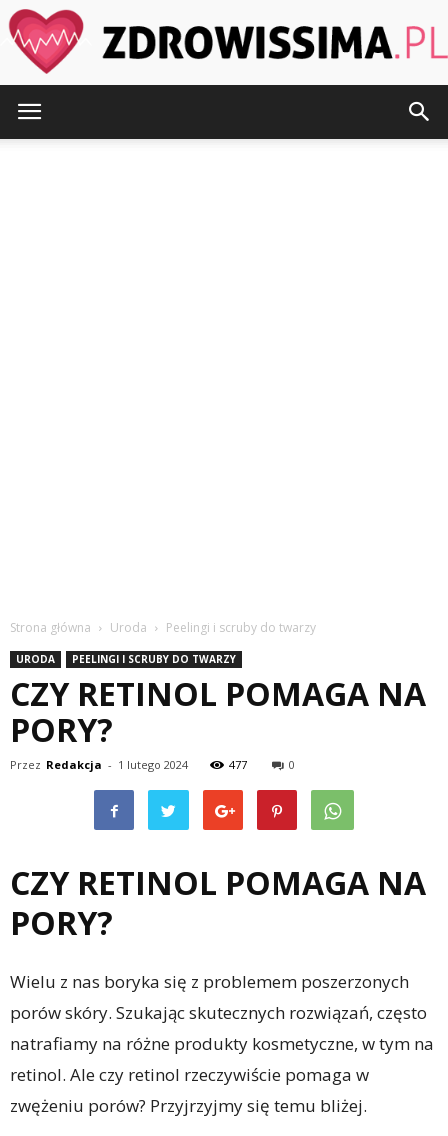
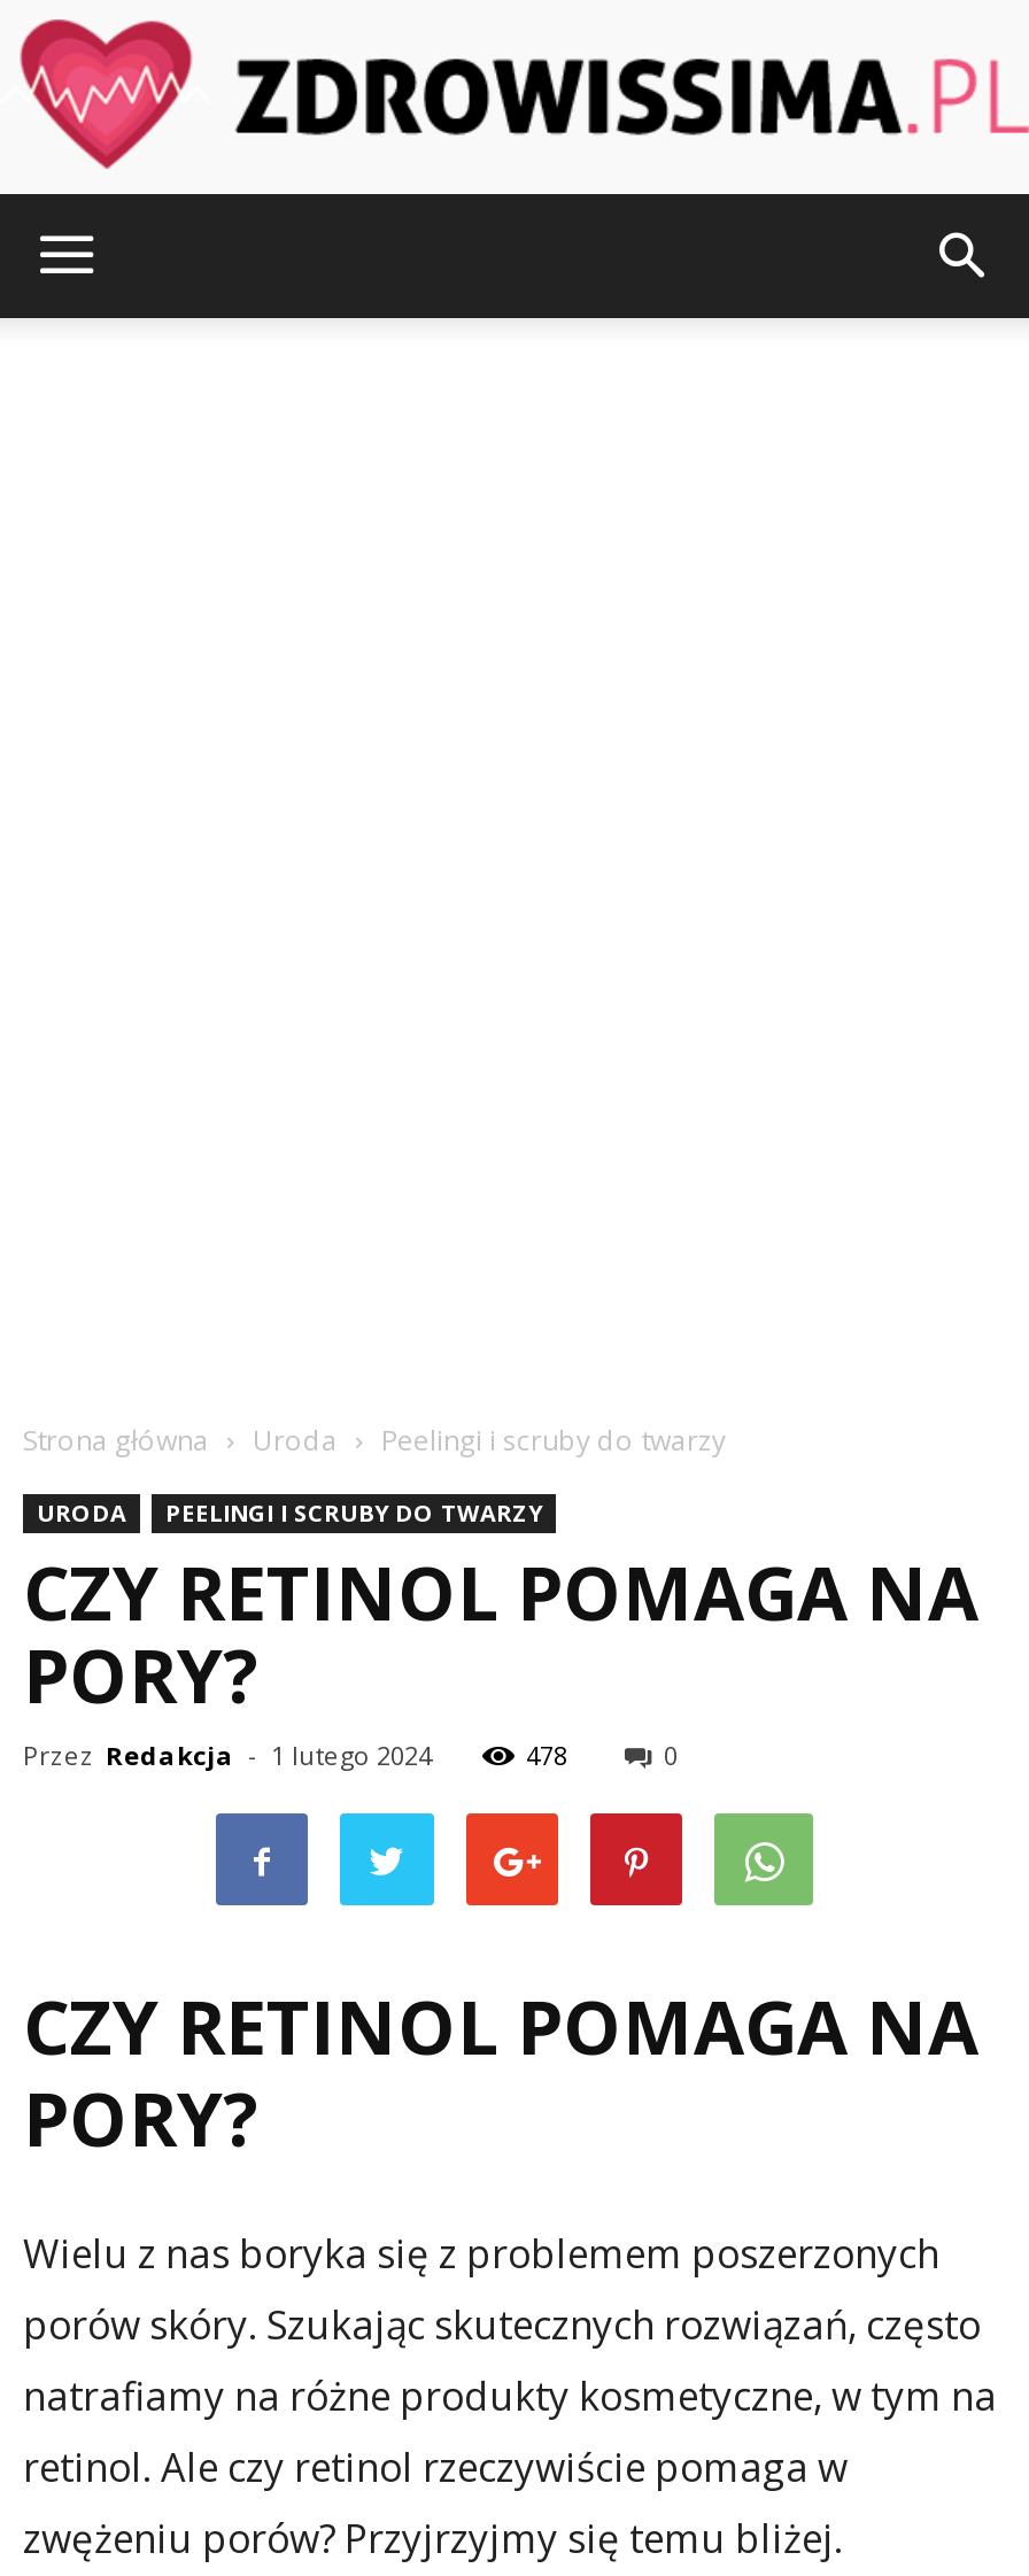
[229,757,247,772] 477 -> [526,1738,567,1772] 478

